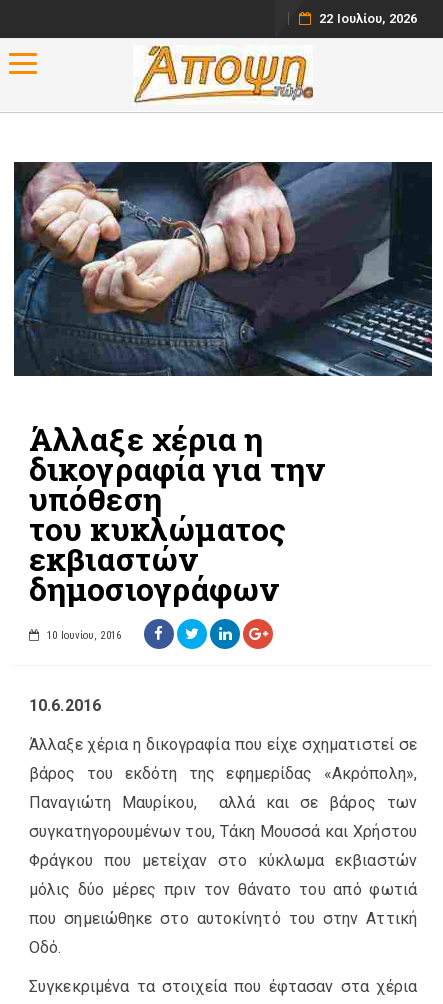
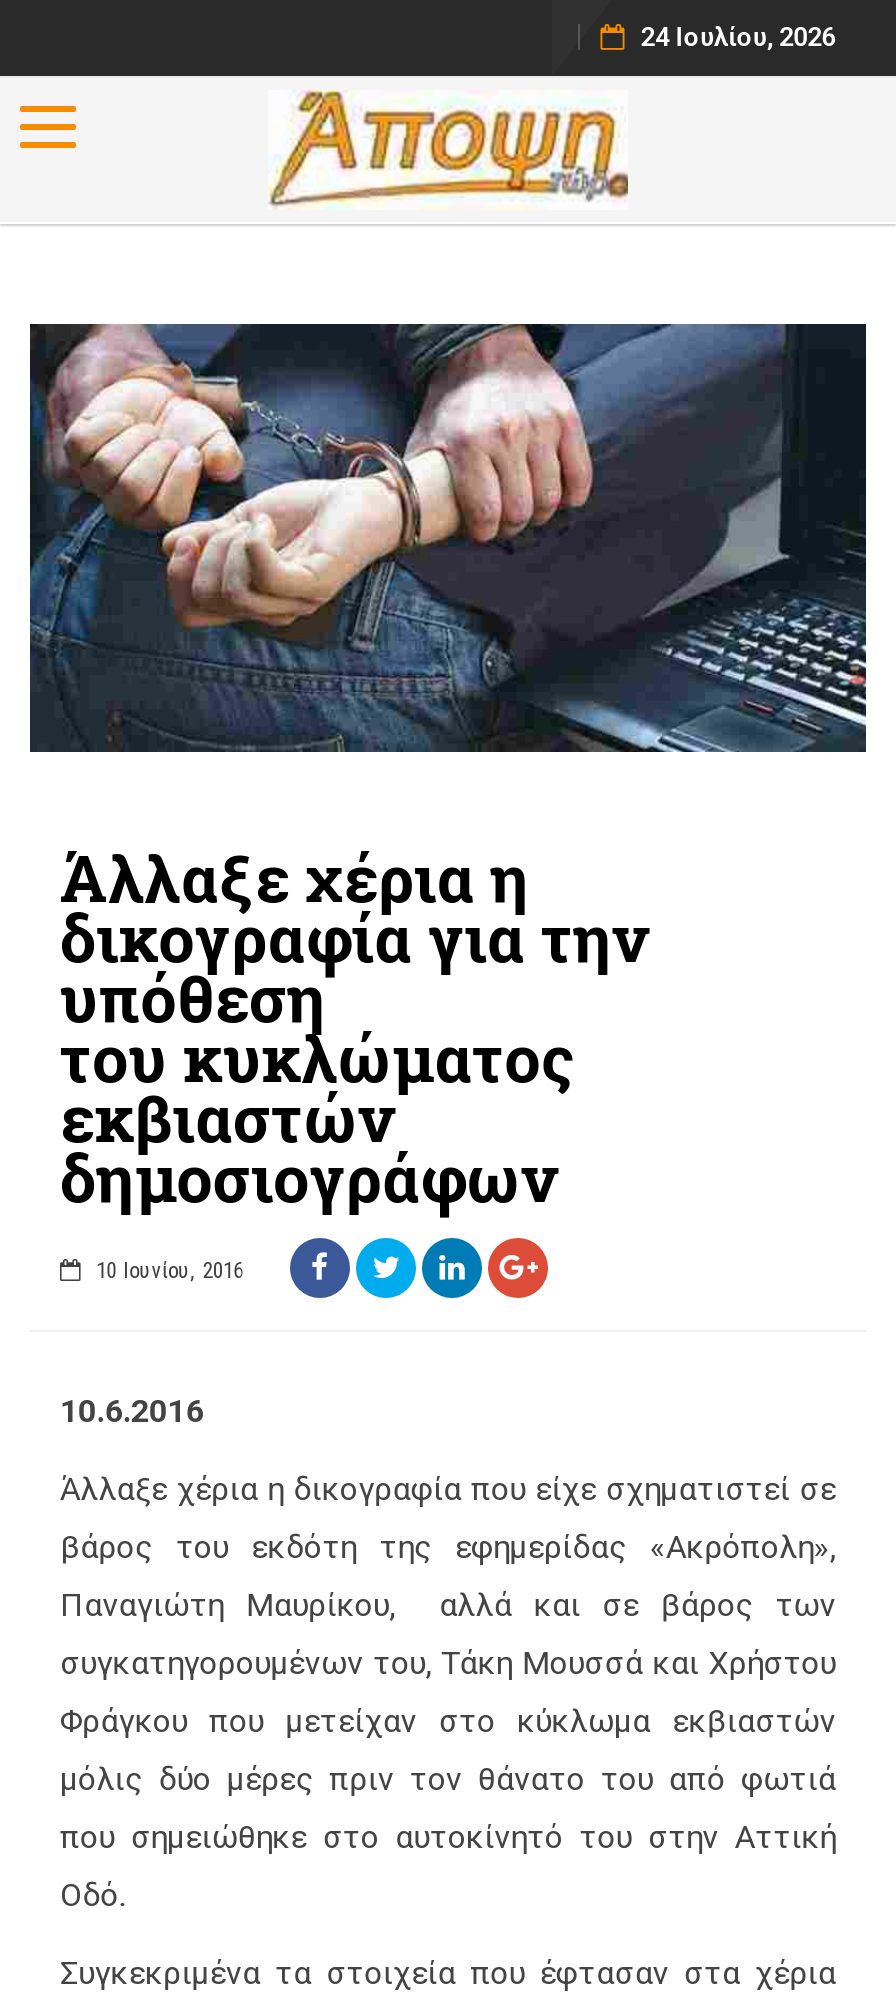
[319,11,417,26] 22 Ιουλίου, 2026 -> [641,22,836,52] 24 Ιουλίου, 2026

